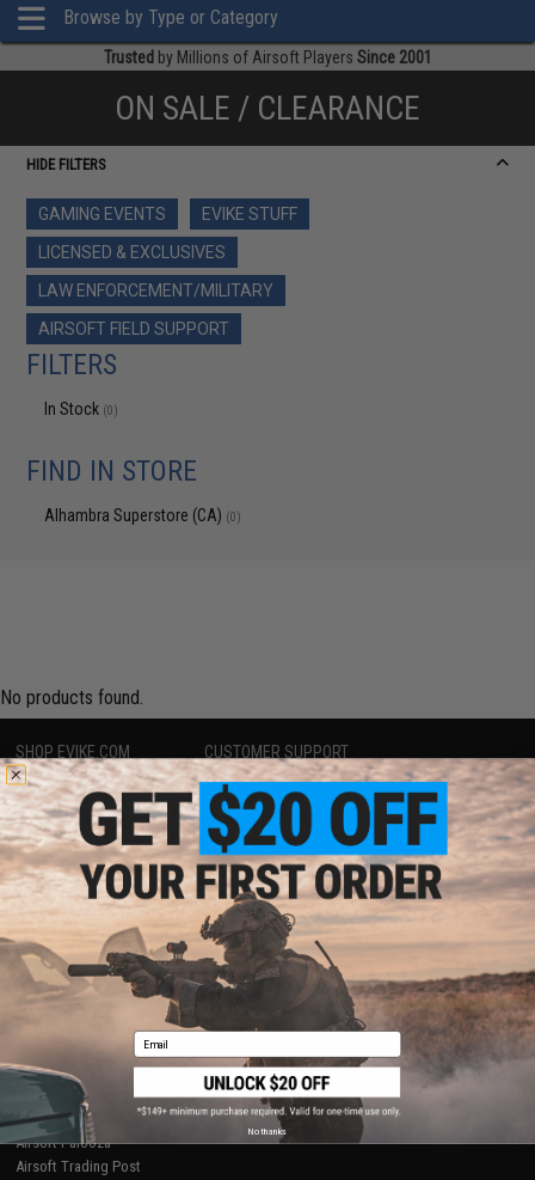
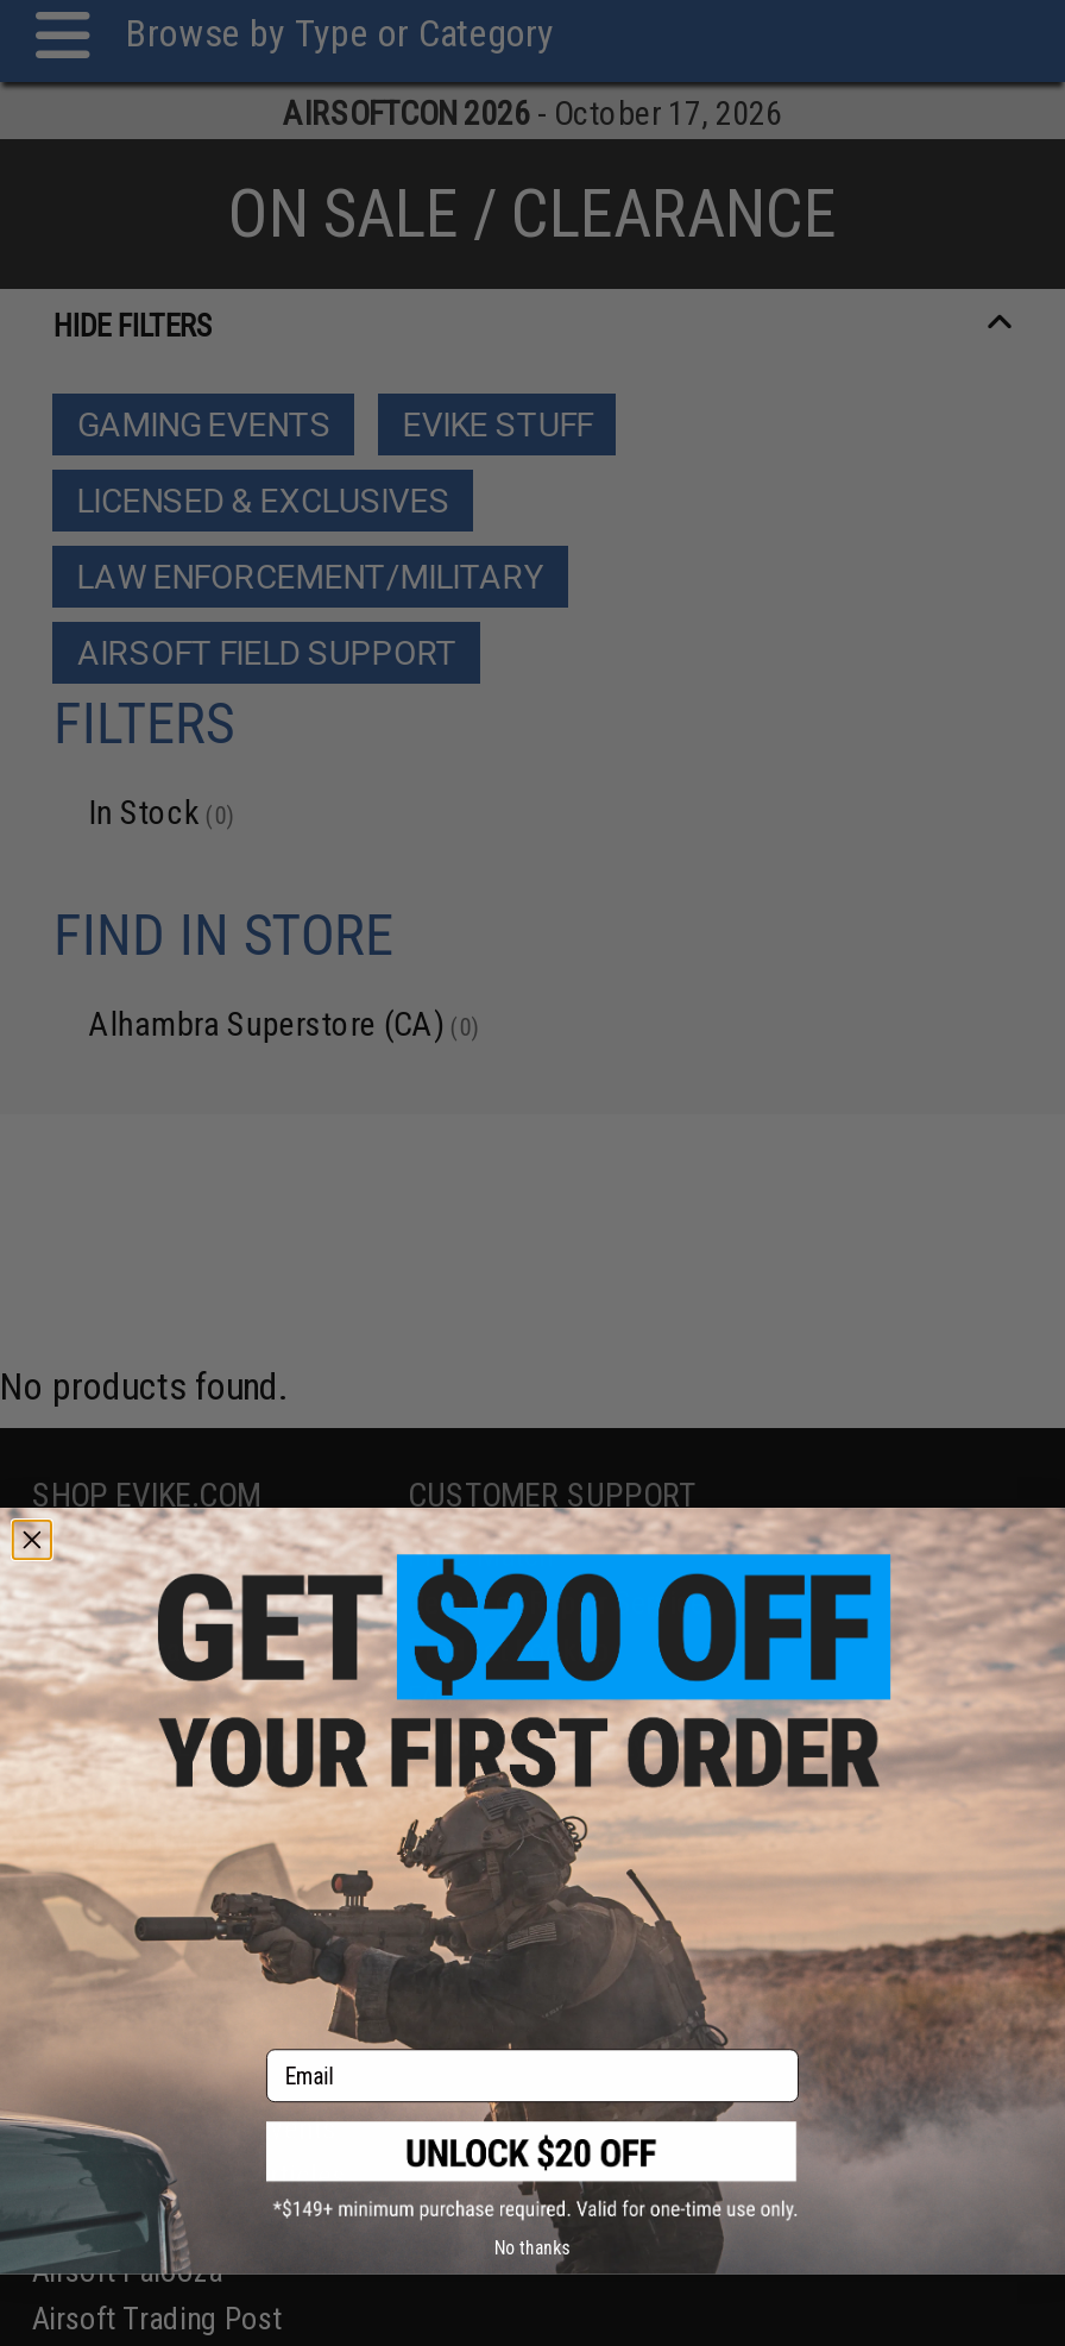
[103,48,432,67] Trusted by Millions of Airsoft Players Since 2001 -> [283,94,782,132] AIRSOFTCON 2026 - October 17, 2026

